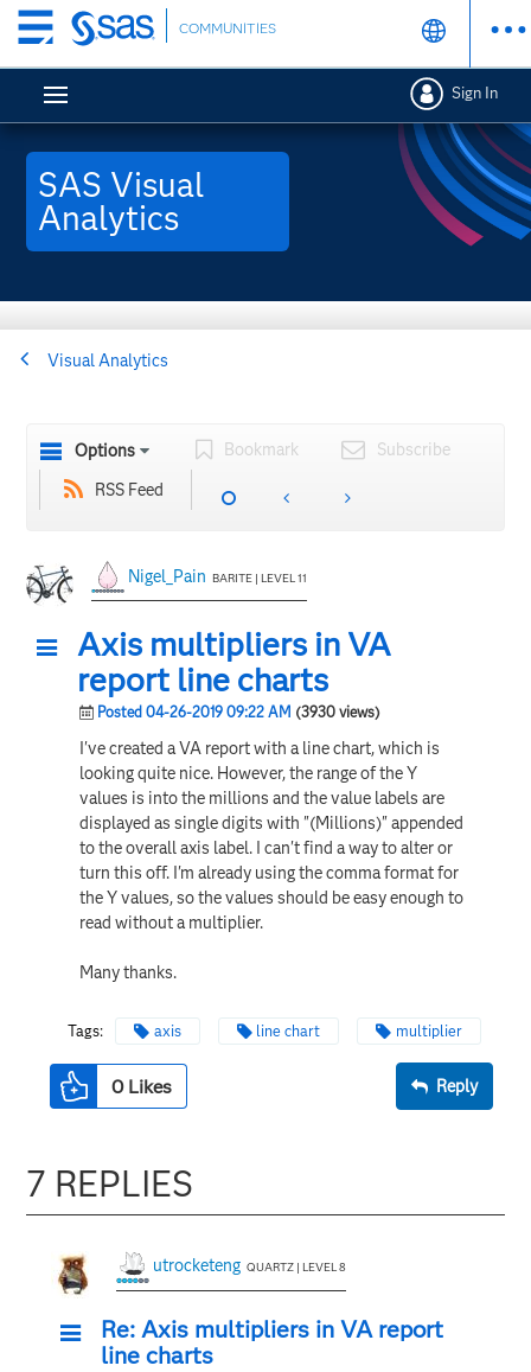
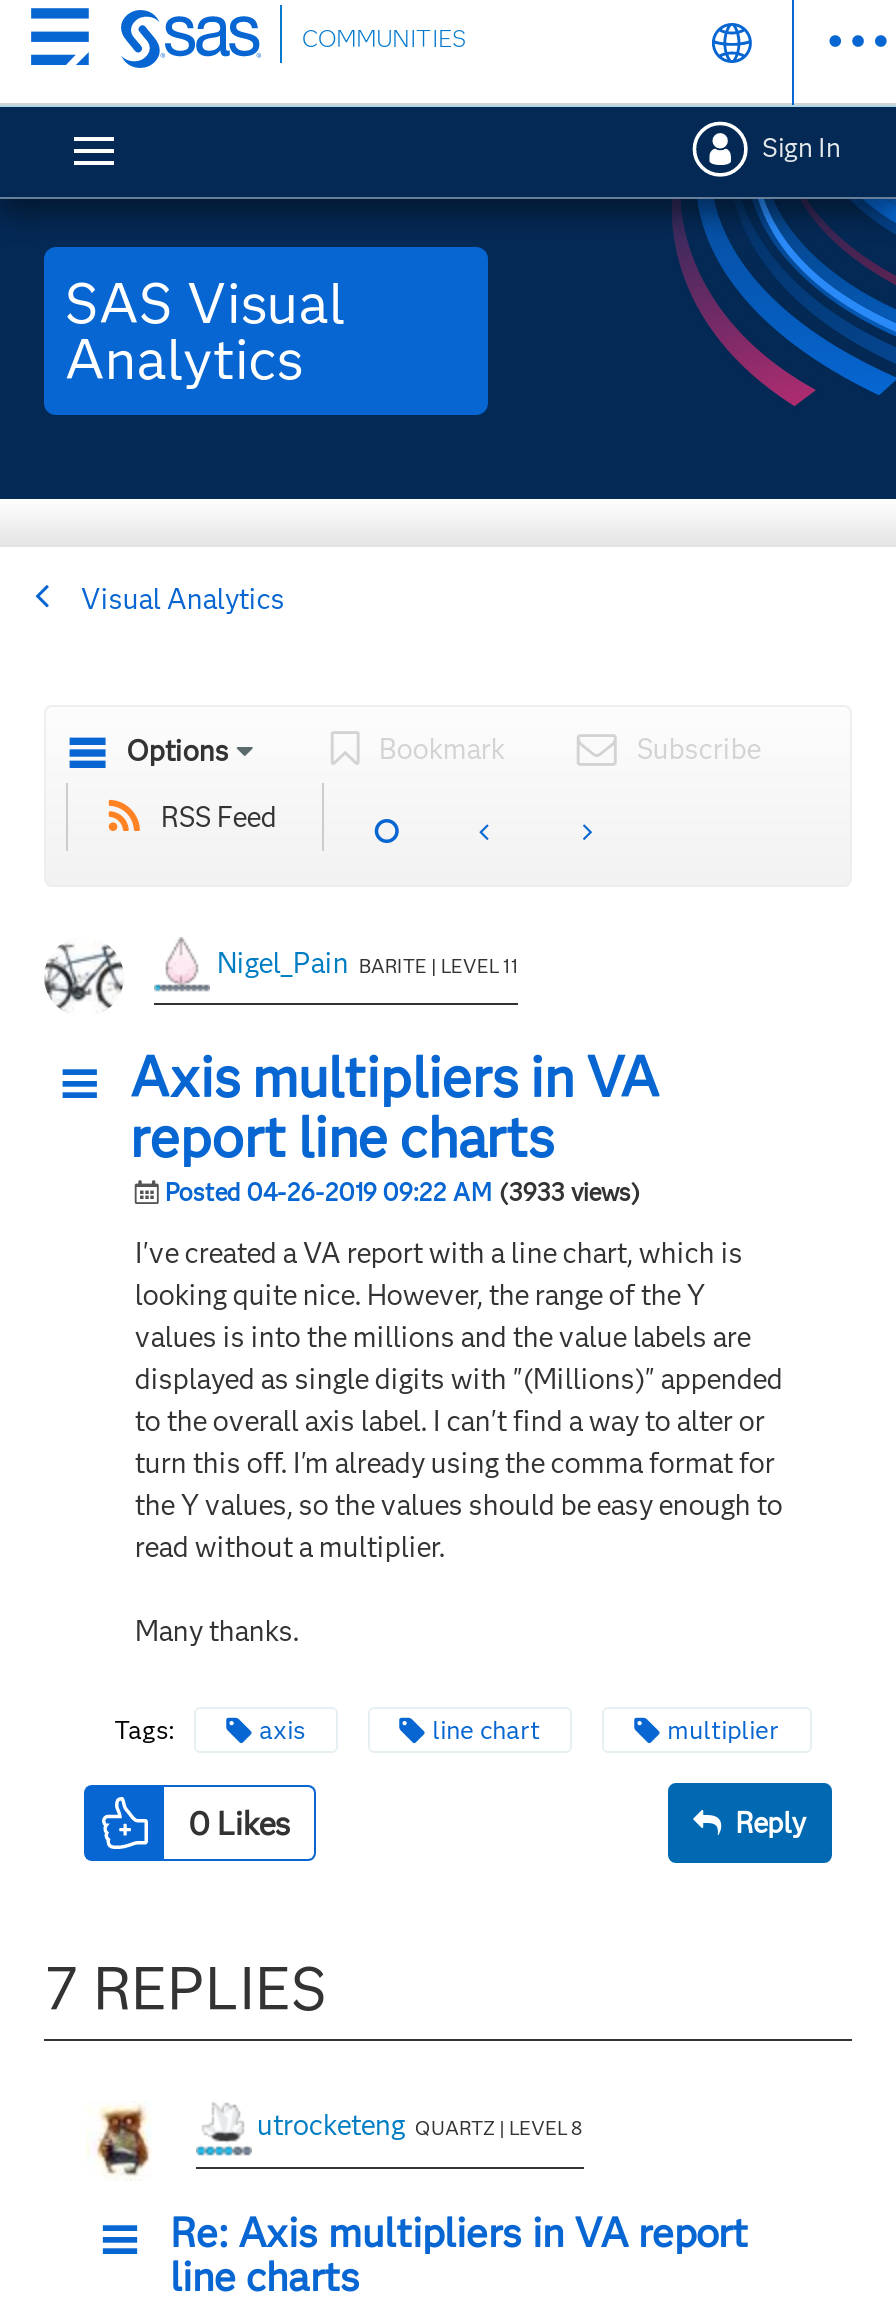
[98,703,381,720] Posted 04-26-2019 09:22 AM (3930 views) -> [165,1176,641,1206] Posted 04-26-2019 09:22 AM (3933 views)

